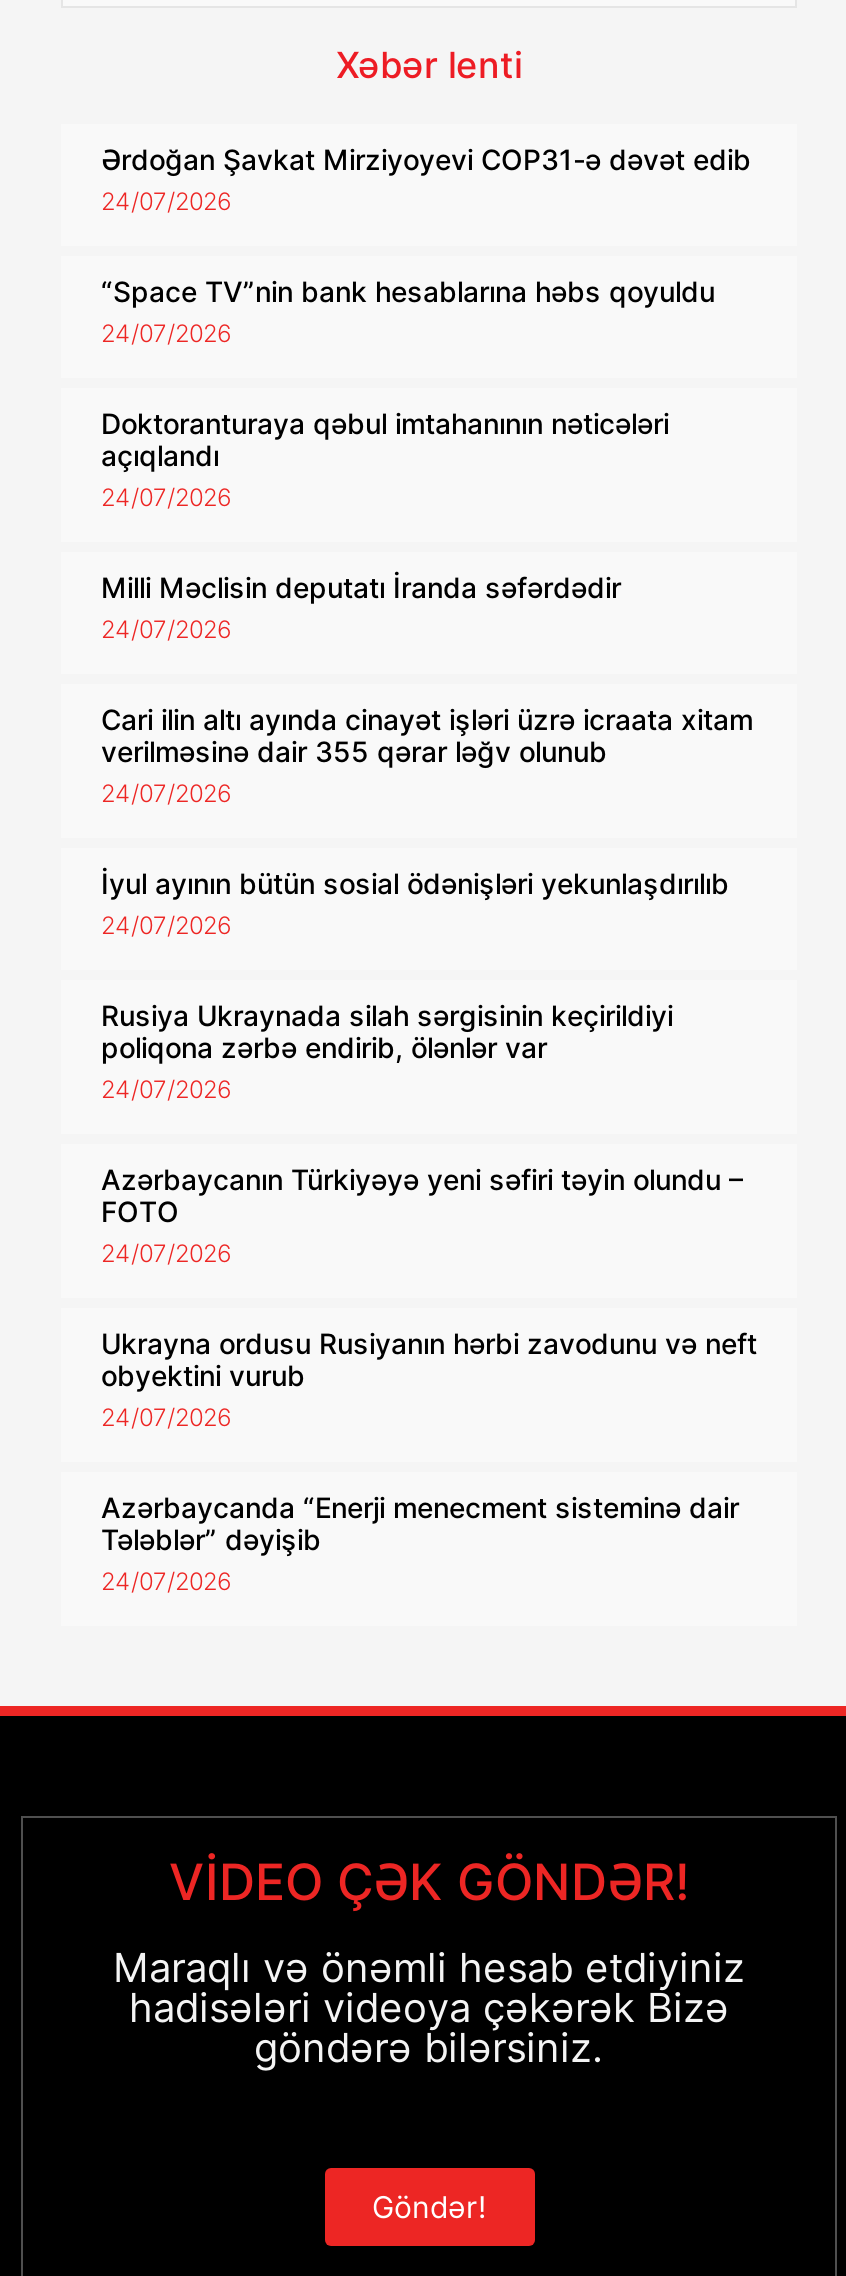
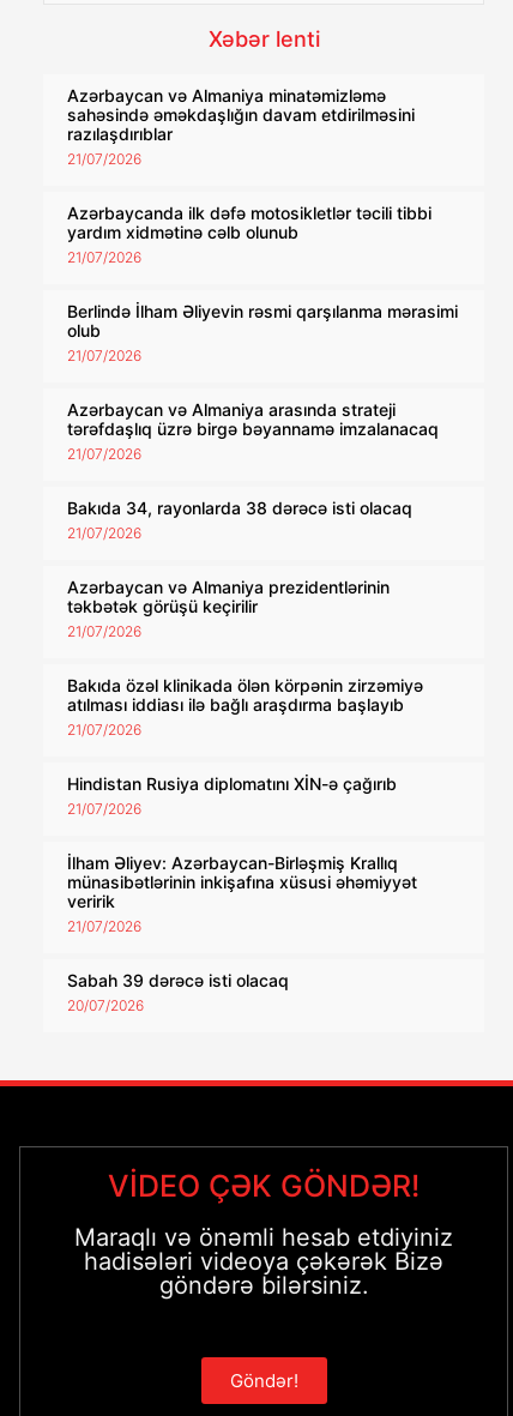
[101,141,751,215] Ərdoğan Şavkat Mirziyoyevi COP31-ə dəvət edib | 24/07/2026 -> [67,85,415,167] Azərbaycan və Almaniya minatəmizləmə | sahəsində əməkdaşlığın davam etdirilməsini | razılaşdırıblar | 21/07/2026
[101,273,715,347] “Space TV”nin bank hesablarına həbs qoyuldu | 24/07/2026 -> [67,202,431,266] Azərbaycanda ilk dəfə motosikletlər təcili tibbi | yardım xidmətinə cəlb olunub | 21/07/2026
[101,405,669,511] Doktoranturaya qəbul imtahanının nəticələri | açıqlandı | 24/07/2026 -> [67,301,458,364] Berlində İlham Əliyevin rəsmi qarşılanma mərasimi | olub | 21/07/2026
[101,569,621,643] Milli Məclisin deputatı İranda səfərdədir | 24/07/2026 -> [67,399,439,462] Azərbaycan və Almaniya arasında strateji | tərəfdaşlıq üzrə birgə bəyannamə imzalanacaq | 21/07/2026
[101,701,753,807] Cari ilin altı ayında cinayət işləri üzrə icraata xitam | verilməsinə dair 355 qərar ləğv olunub | 24/07/2026 -> [67,497,412,542] Bakıda 34, rayonlarda 38 dərəcə isti olacaq | 21/07/2026
[101,865,729,939] İyul ayının bütün sosial ödənişləri yekunlaşdırılıb | 24/07/2026 -> [67,576,390,640] Azərbaycan və Almaniya prezidentlərinin | təkbətək görüşü keçirilir | 21/07/2026
[101,997,673,1103] Rusiya Ukraynada silah sərgisinin keçirildiyi | poliqona zərbə endirib, ölənlər var | 24/07/2026 -> [67,675,423,738] Bakıda özəl klinikada ölən körpənin zirzəmiyə | atılması iddiası ilə bağlı araşdırma başlayıb | 21/07/2026
[101,1161,743,1267] Azərbaycanın Türkiyəyə yeni səfiri təyin olundu – | FOTO | 24/07/2026 -> [67,773,397,817] Hindistan Rusiya diplomatını XİN-ə çağırıb | 21/07/2026
[101,1325,757,1431] Ukrayna ordusu Rusiyanın hərbi zavodunu və neft | obyektini vurub | 24/07/2026 -> [67,852,417,935] İlham Əliyev: Azərbaycan-Birləşmiş Krallıq | münasibətlərinin inkişafına xüsusi əhəmiyyət | veririk | 21/07/2026
[101,1489,739,1595] Azərbaycanda “Enerji menecment sisteminə dair | Tələblər” dəyişib | 24/07/2026 -> [67,970,289,1014] Sabah 39 dərəcə isti olacaq | 20/07/2026

